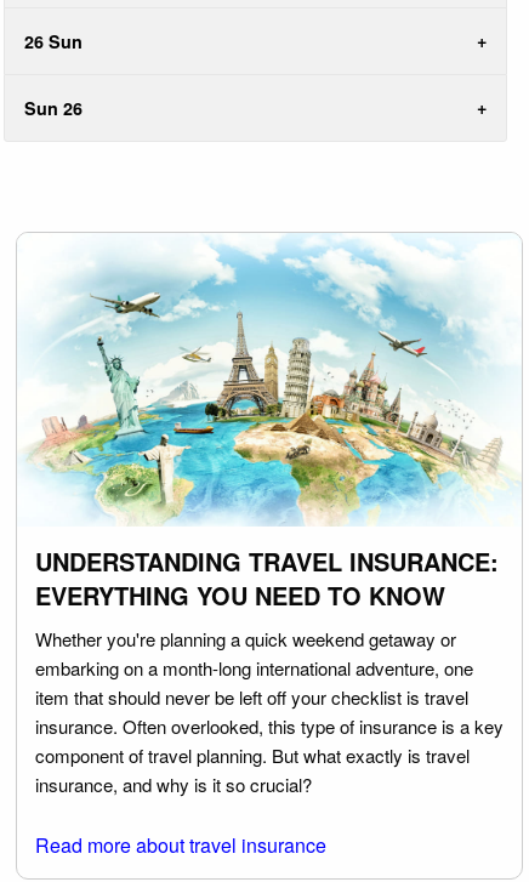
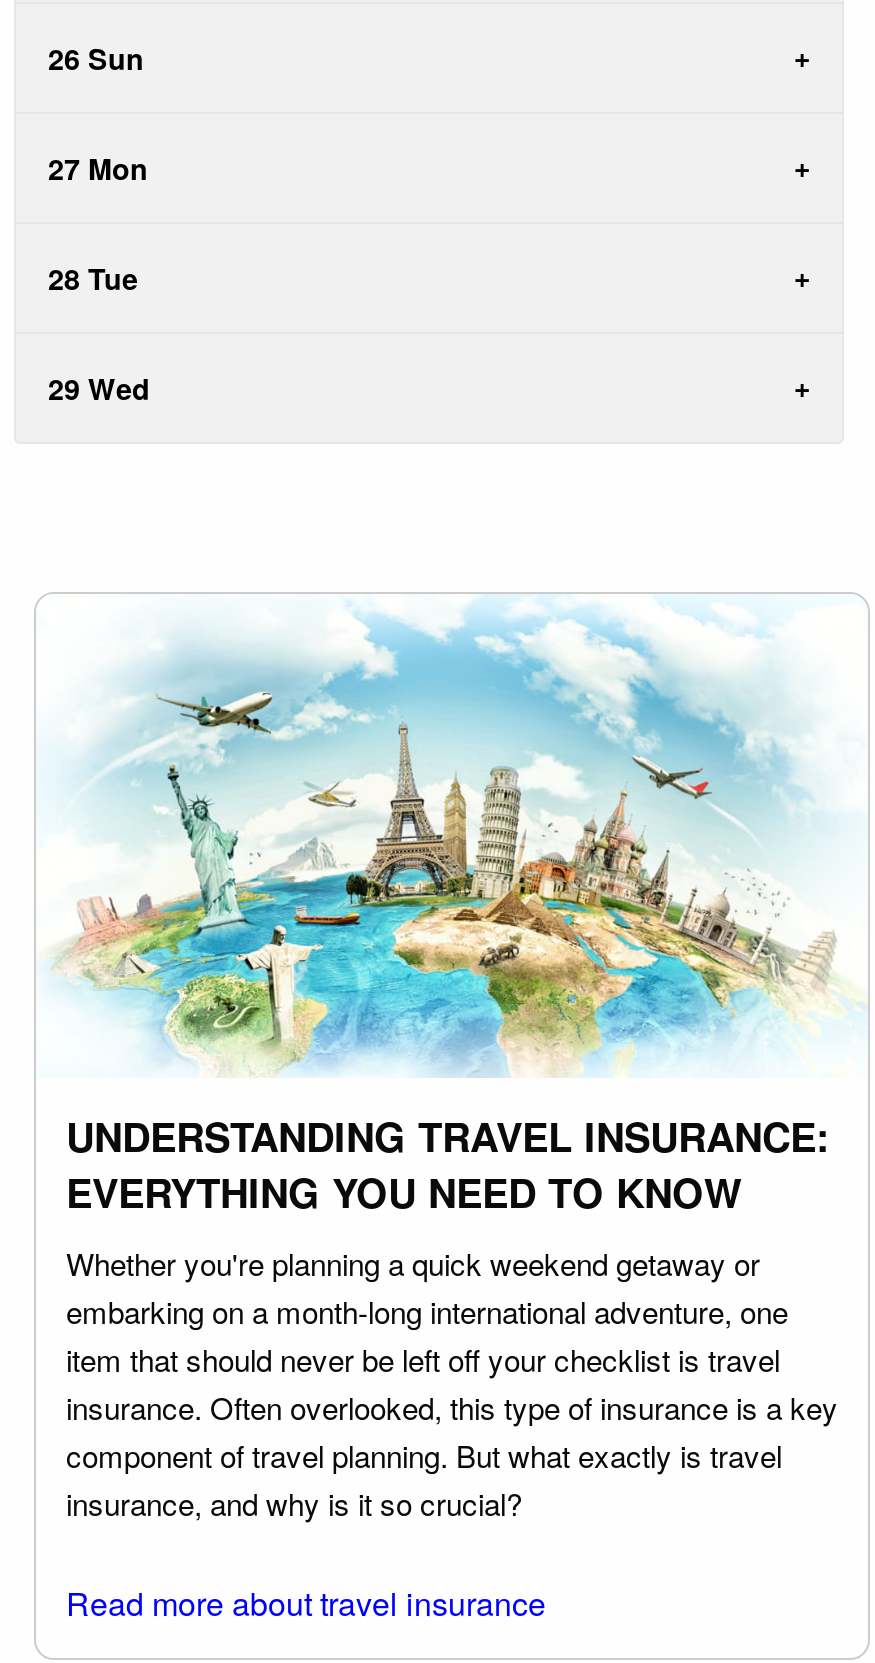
[24,96,83,120] Sun 26 -> [48,148,150,408] 27 Mon | 28 Tue | 29 Wed

